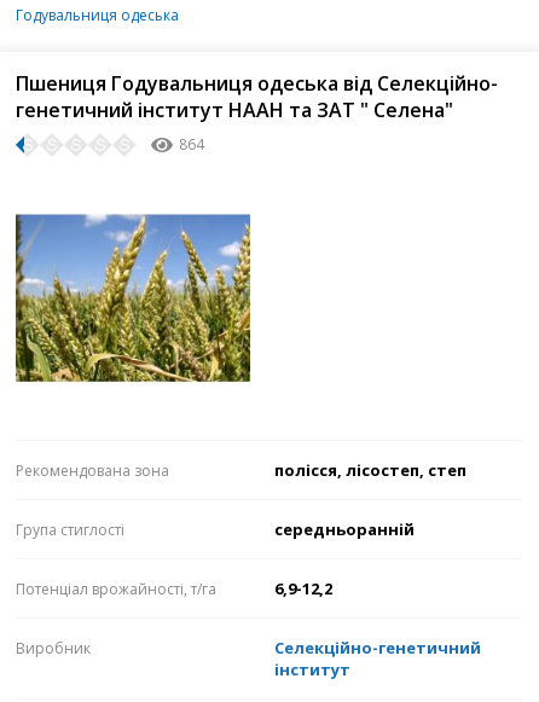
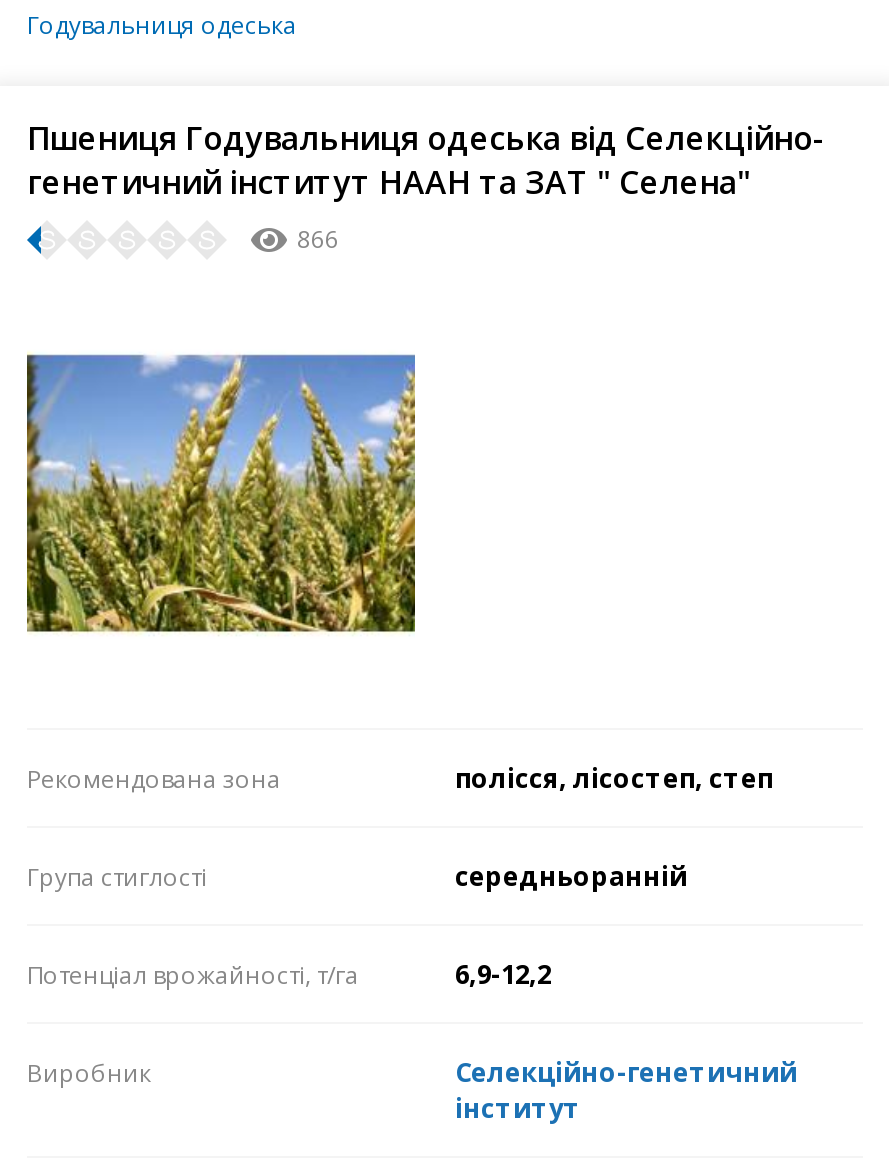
[179,135,204,155] 864 -> [297,223,339,257] 866

